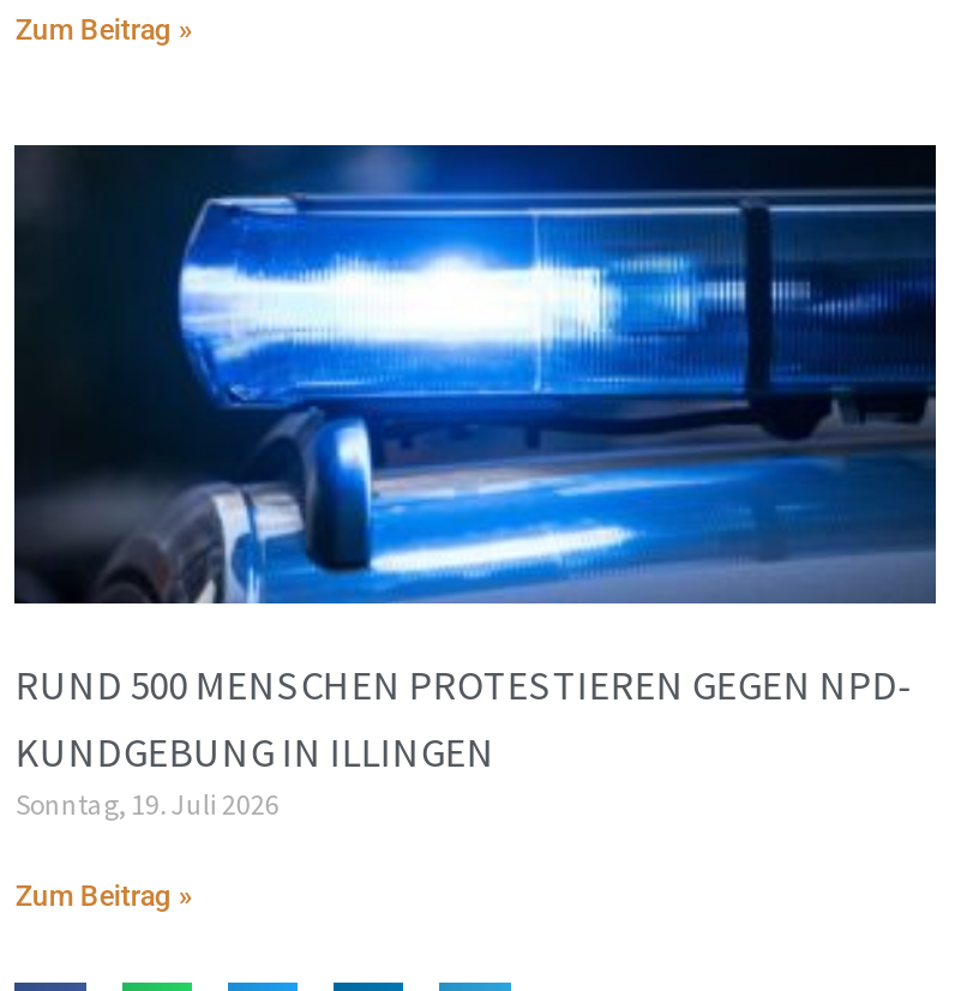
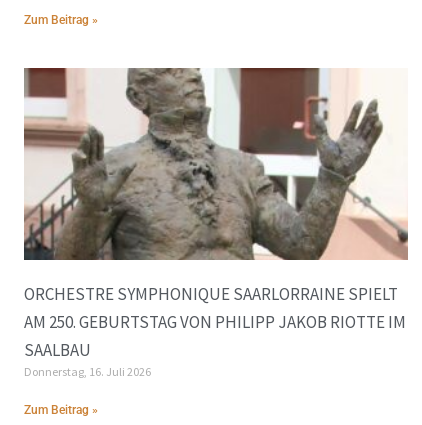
[12,142,938,822] [image] | RUND 500 MENSCHEN PROTESTIEREN GEGEN NPD- | KUNDGEBUNG IN ILLINGEN | Sonntag, 19. Juli 2026 -> [23,67,409,379] [image] | ORCHESTRE SYMPHONIQUE SAARLORRAINE SPIELT | AM 250. GEBURTSTAG VON PHILIPP JAKOB RIOTTE IM | SAALBAU | Donnerstag, 16. Juli 2026

